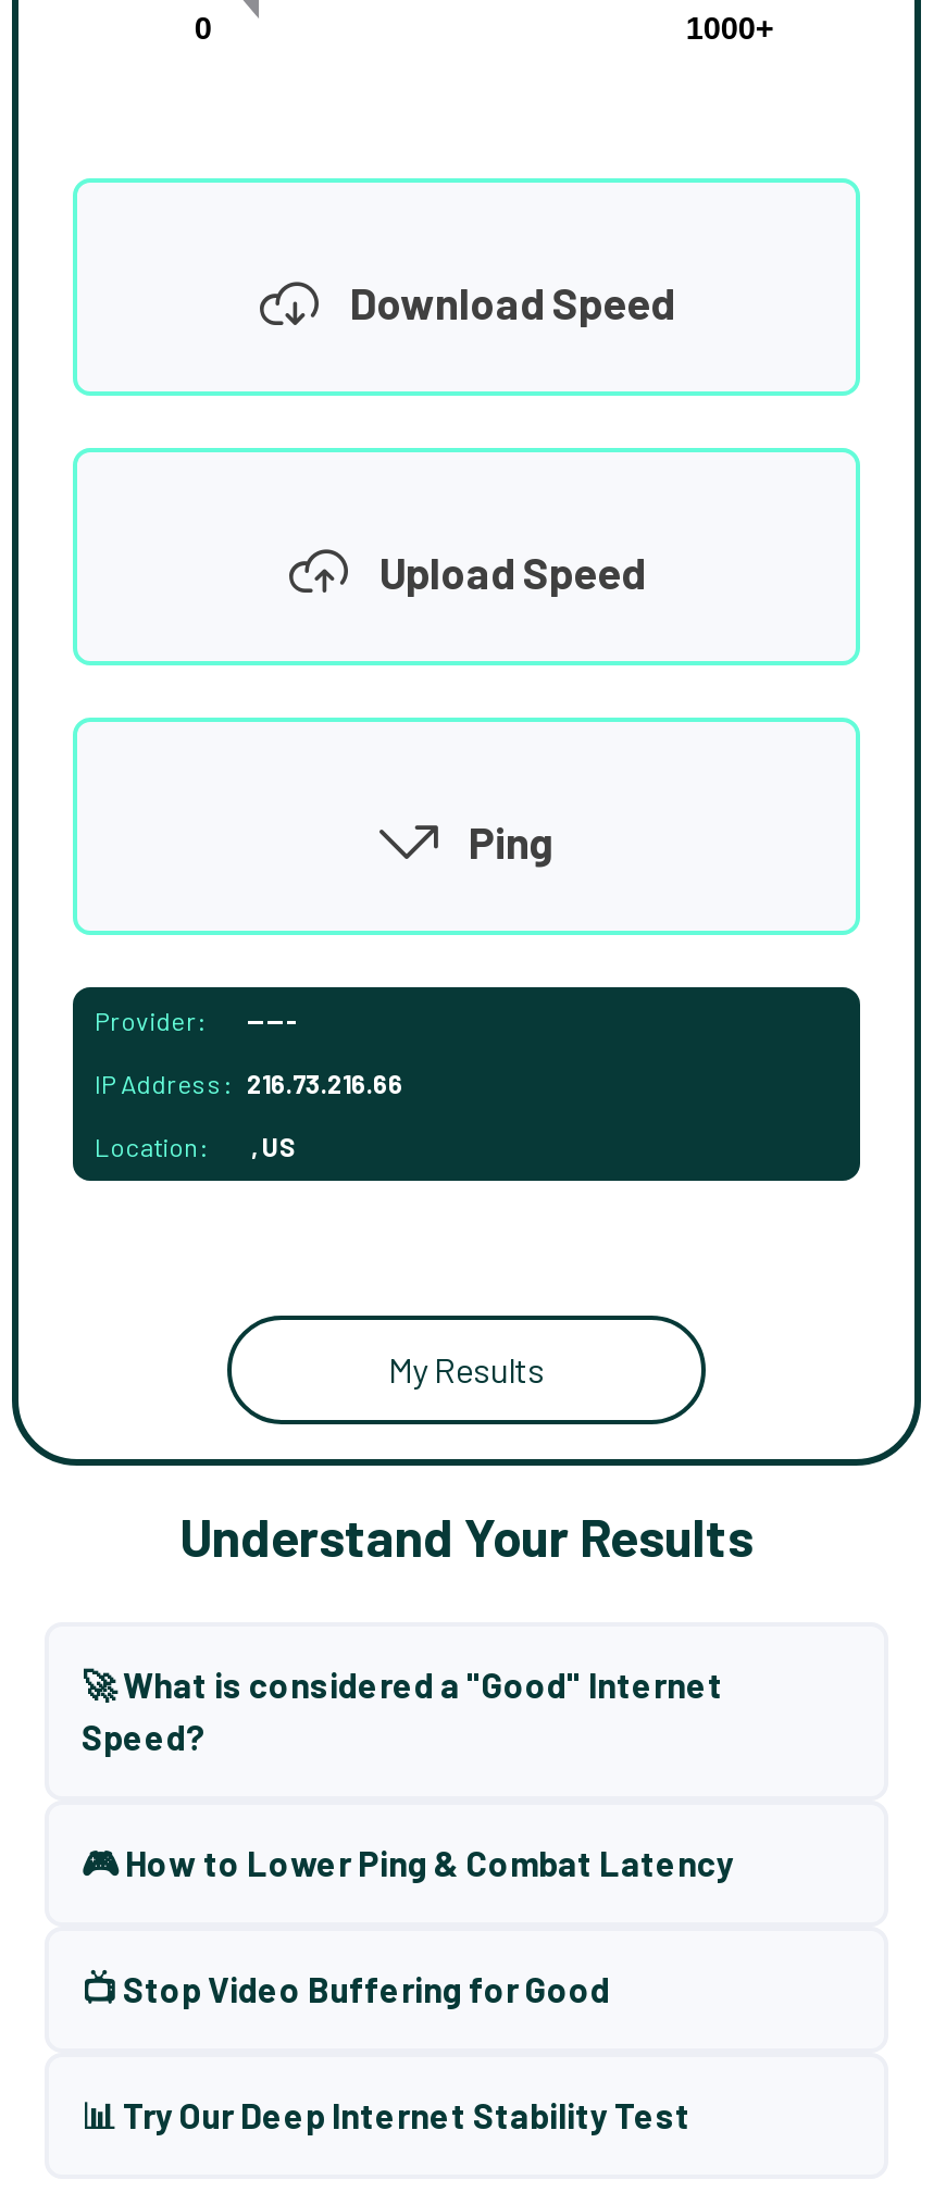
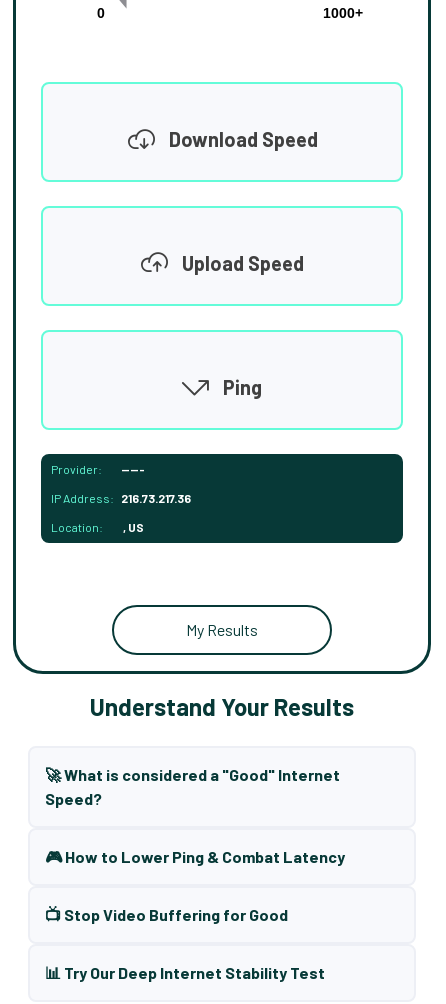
[95,1068,403,1098] IP Address: 216.73.216.66 -> [51,491,191,505] IP Address: 216.73.217.36

